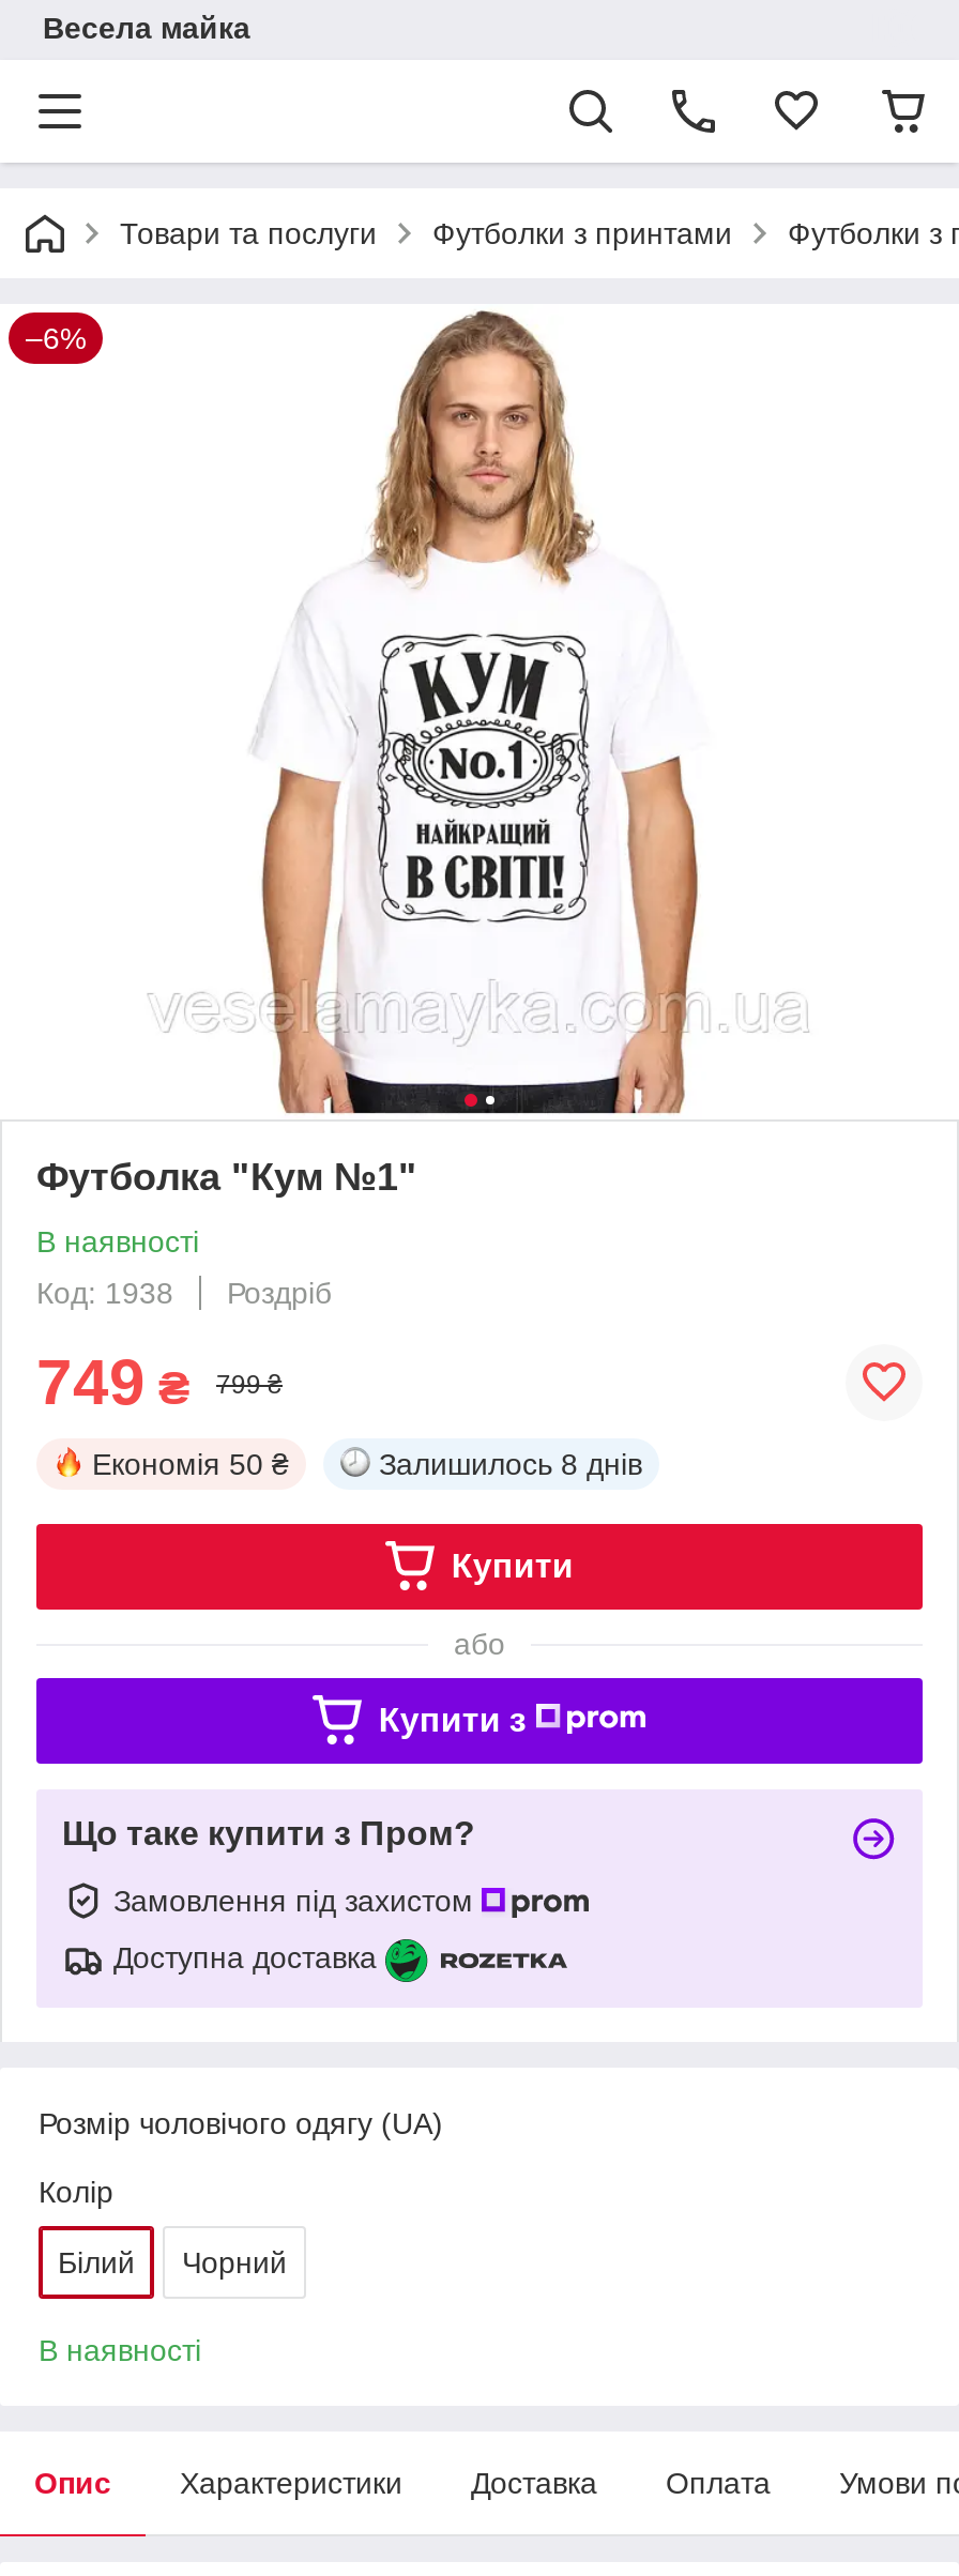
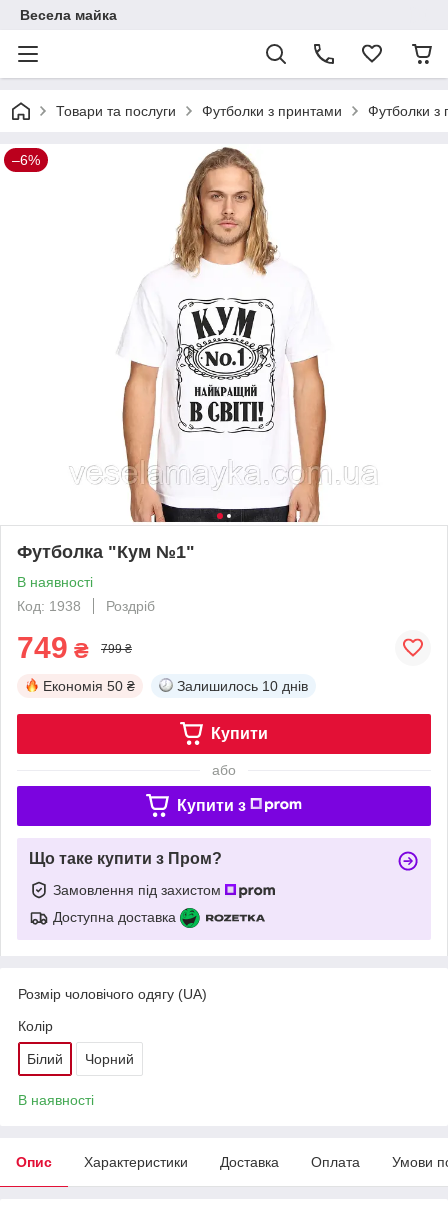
[379,1446,642,1481] Залишилось 8 днів -> [177,678,308,694] Залишилось 10 днів

